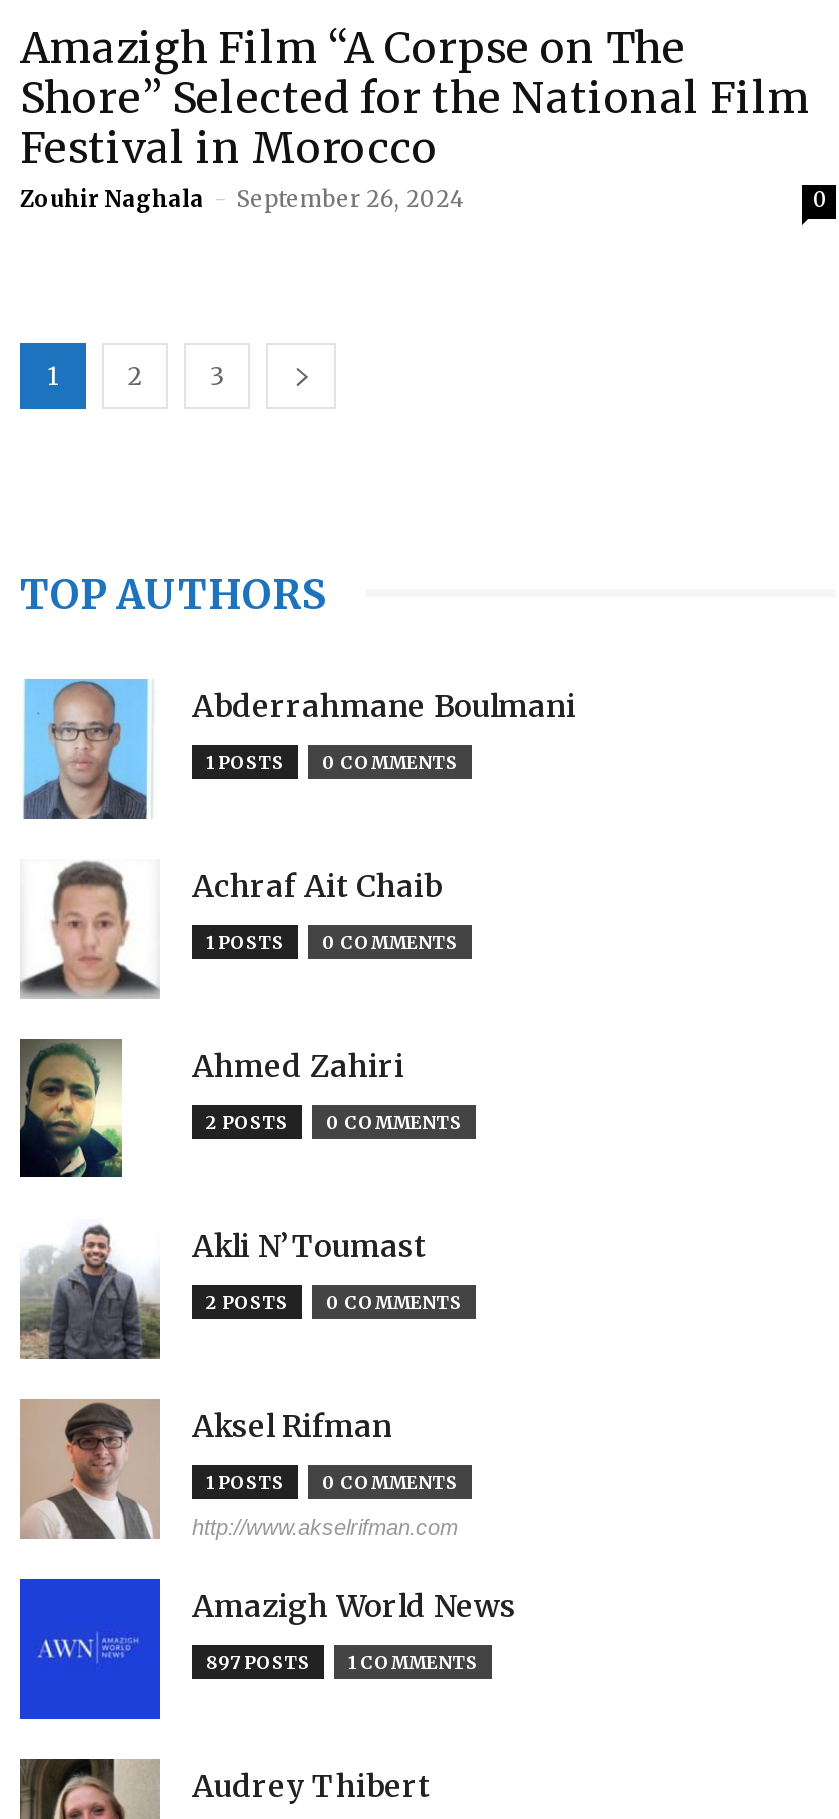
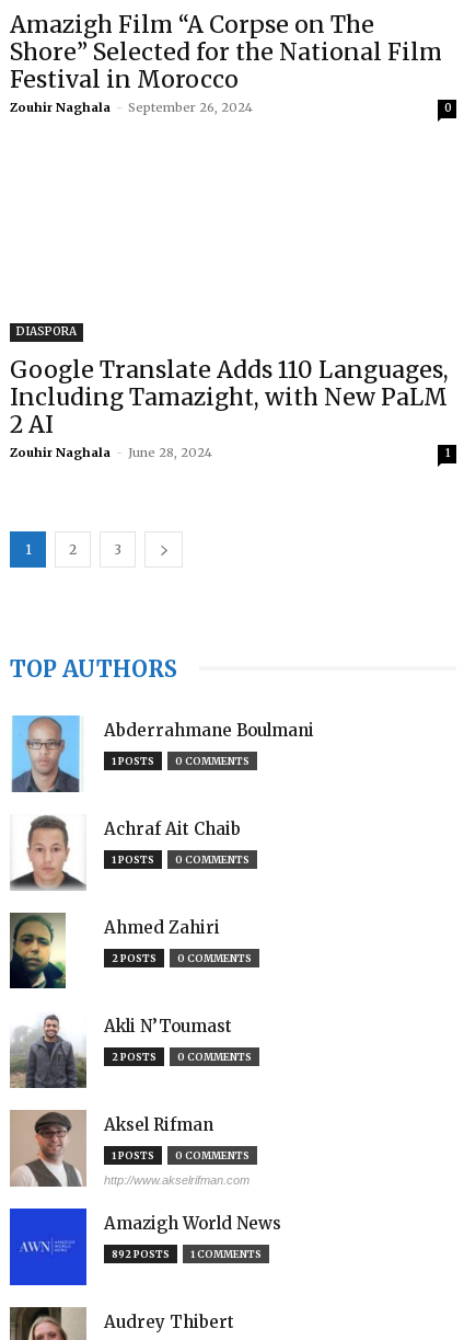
none -> [10,324,450,460] DIASPORA | Google Translate Adds 110 Languages, | Including Tamazight, with New PaLM | 2 AI | Zouhir Naghala - June 28, 2024 | 1
[206,1650,478,1672] 897 POSTS 1 COMMENTS -> [112,1248,262,1260] 892 POSTS 1 COMMENTS

